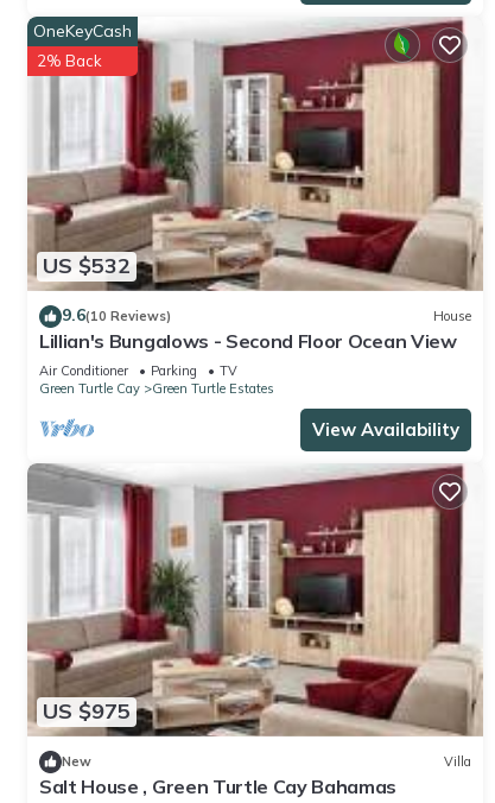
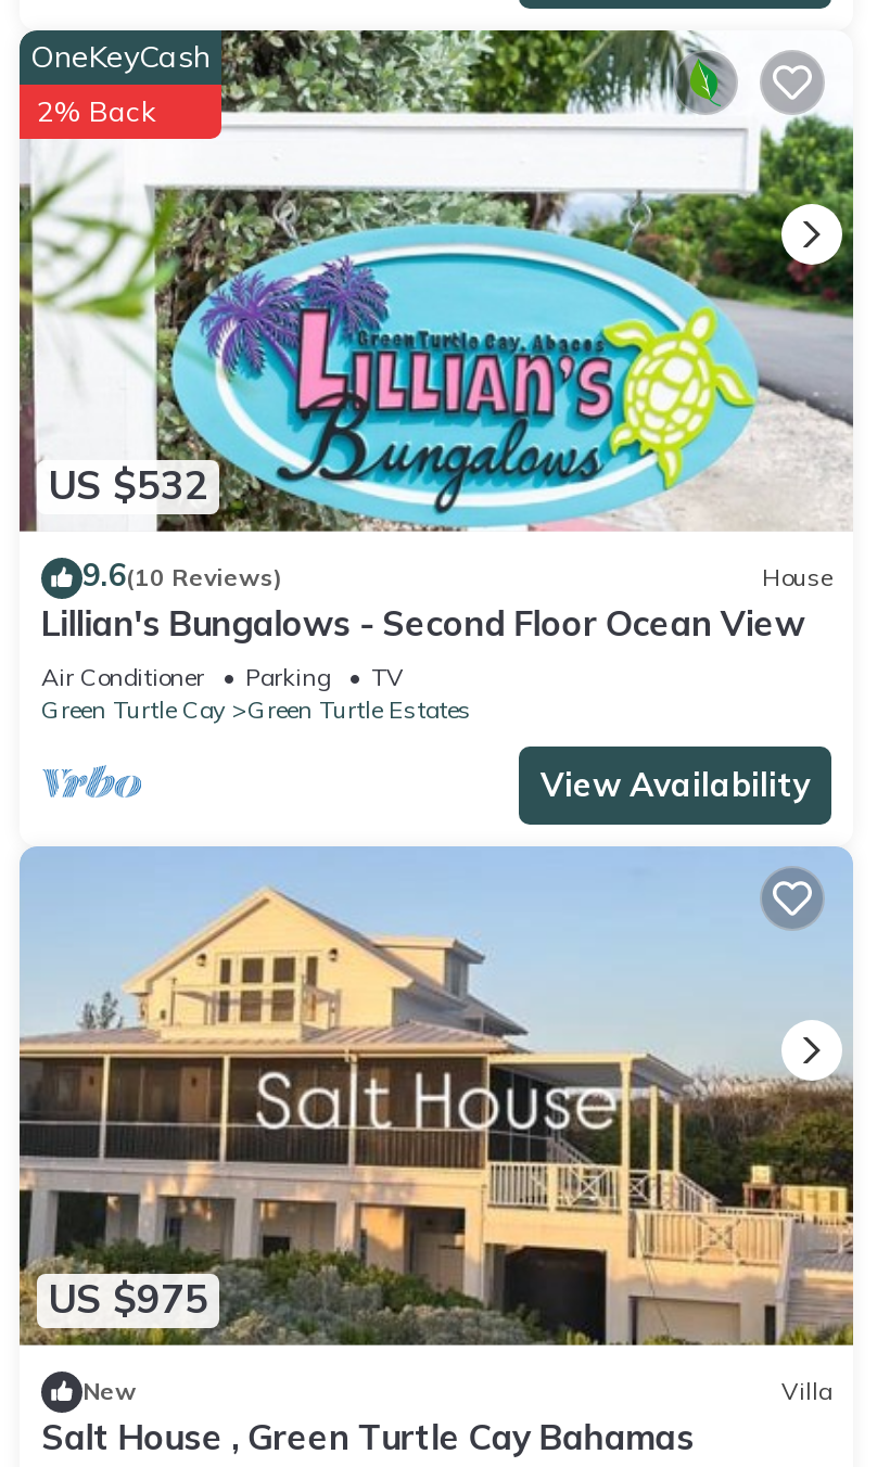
[27,17,483,292] [image] -> [17,28,855,532] [image]
[27,463,483,736] [image] -> [17,844,855,1348] [image]

